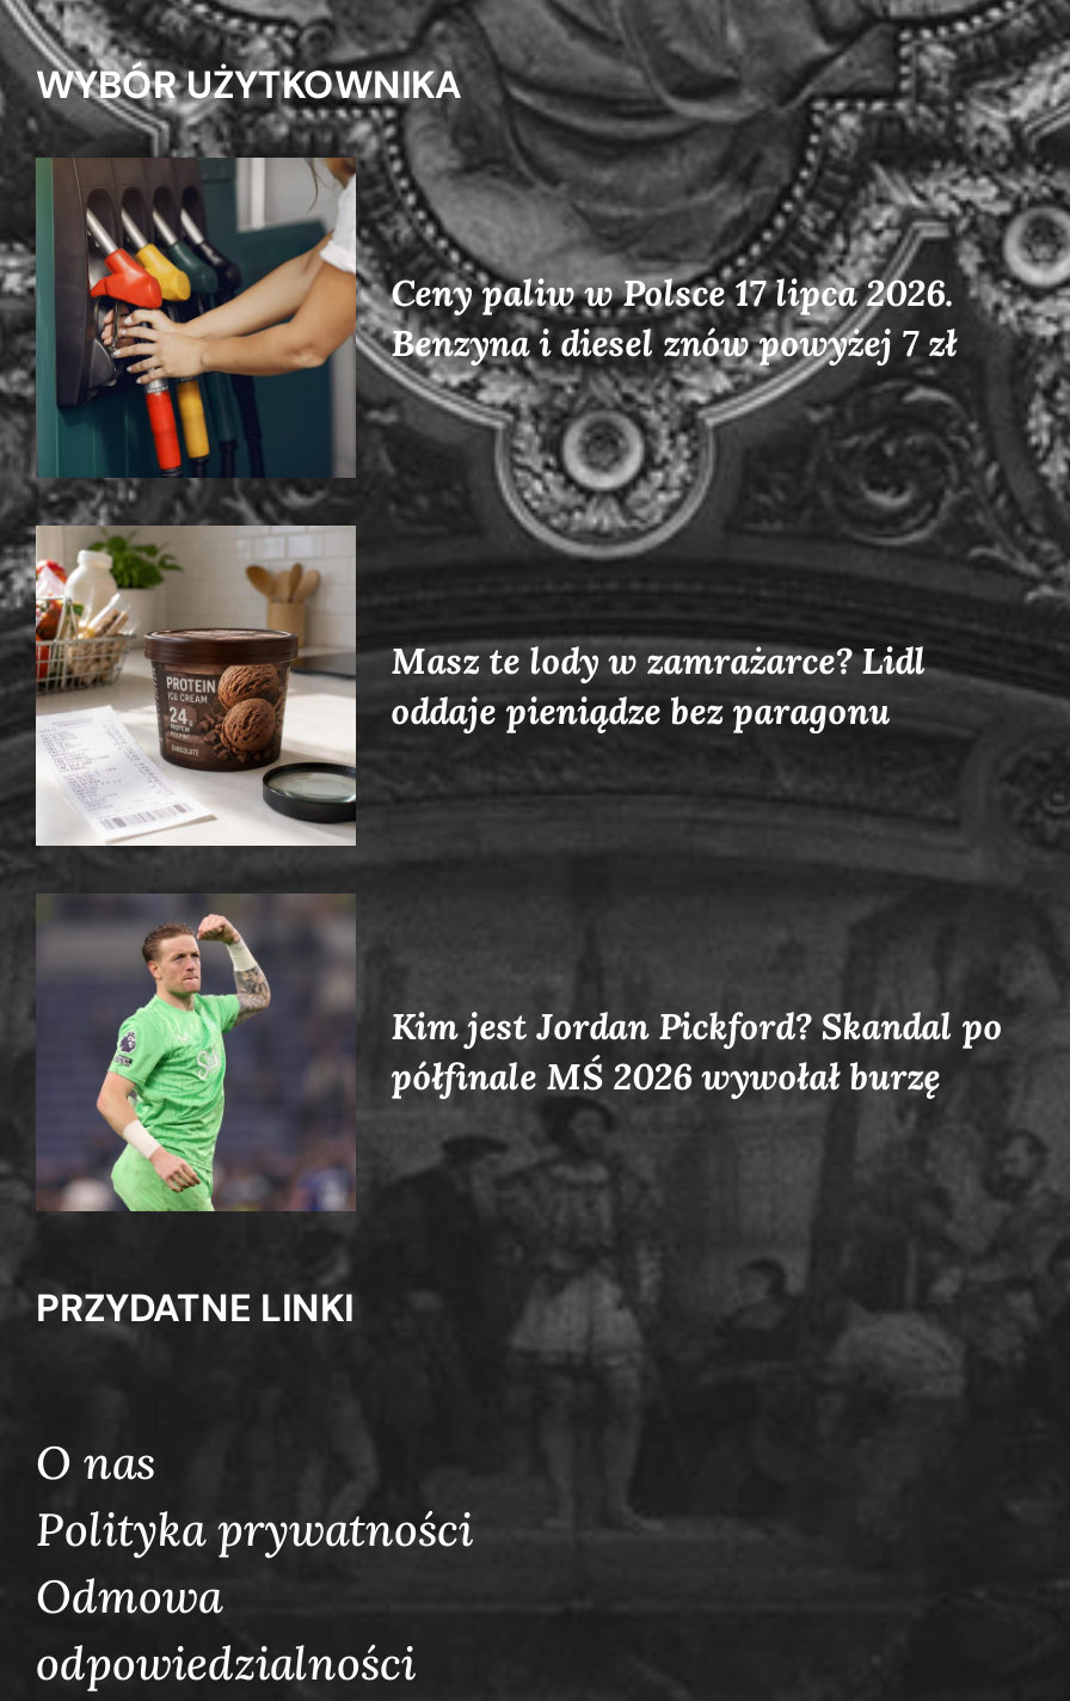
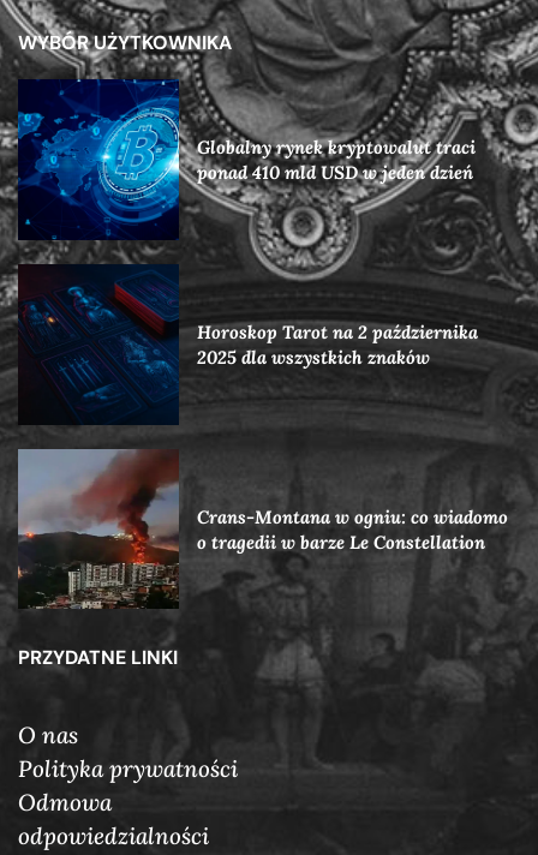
[36,155,957,478] [image] | Ceny paliw w Polsce 17 lipca 2026. | Benzyna i diesel znów powyżej 7 zł -> [17,79,475,240] [image] | Globalny rynek kryptowalut traci | ponad 410 mld USD w jeden dzień
[33,523,926,848] [image] | Masz te lody w zamrażarce? Lidl | oddaje pieniądze bez paragonu -> [17,263,478,426] [image] | Horoskop Tarot na 2 października | 2025 dla wszystkich znaków
[36,894,1003,1214] [image] | Kim jest Jordan Pickford? Skandal po | półfinale MŚ 2026 wywołał burzę -> [17,448,508,609] [image] | Crans-Montana w ogniu: co wiadomo | o tragedii w barze Le Constellation

